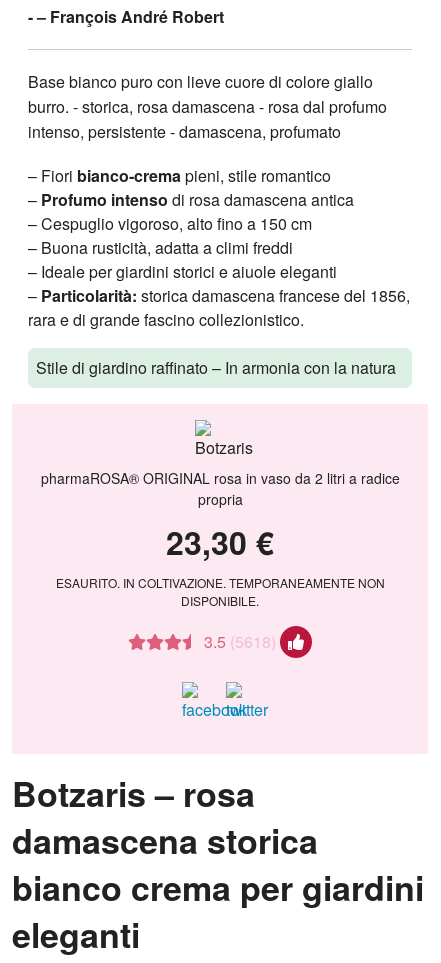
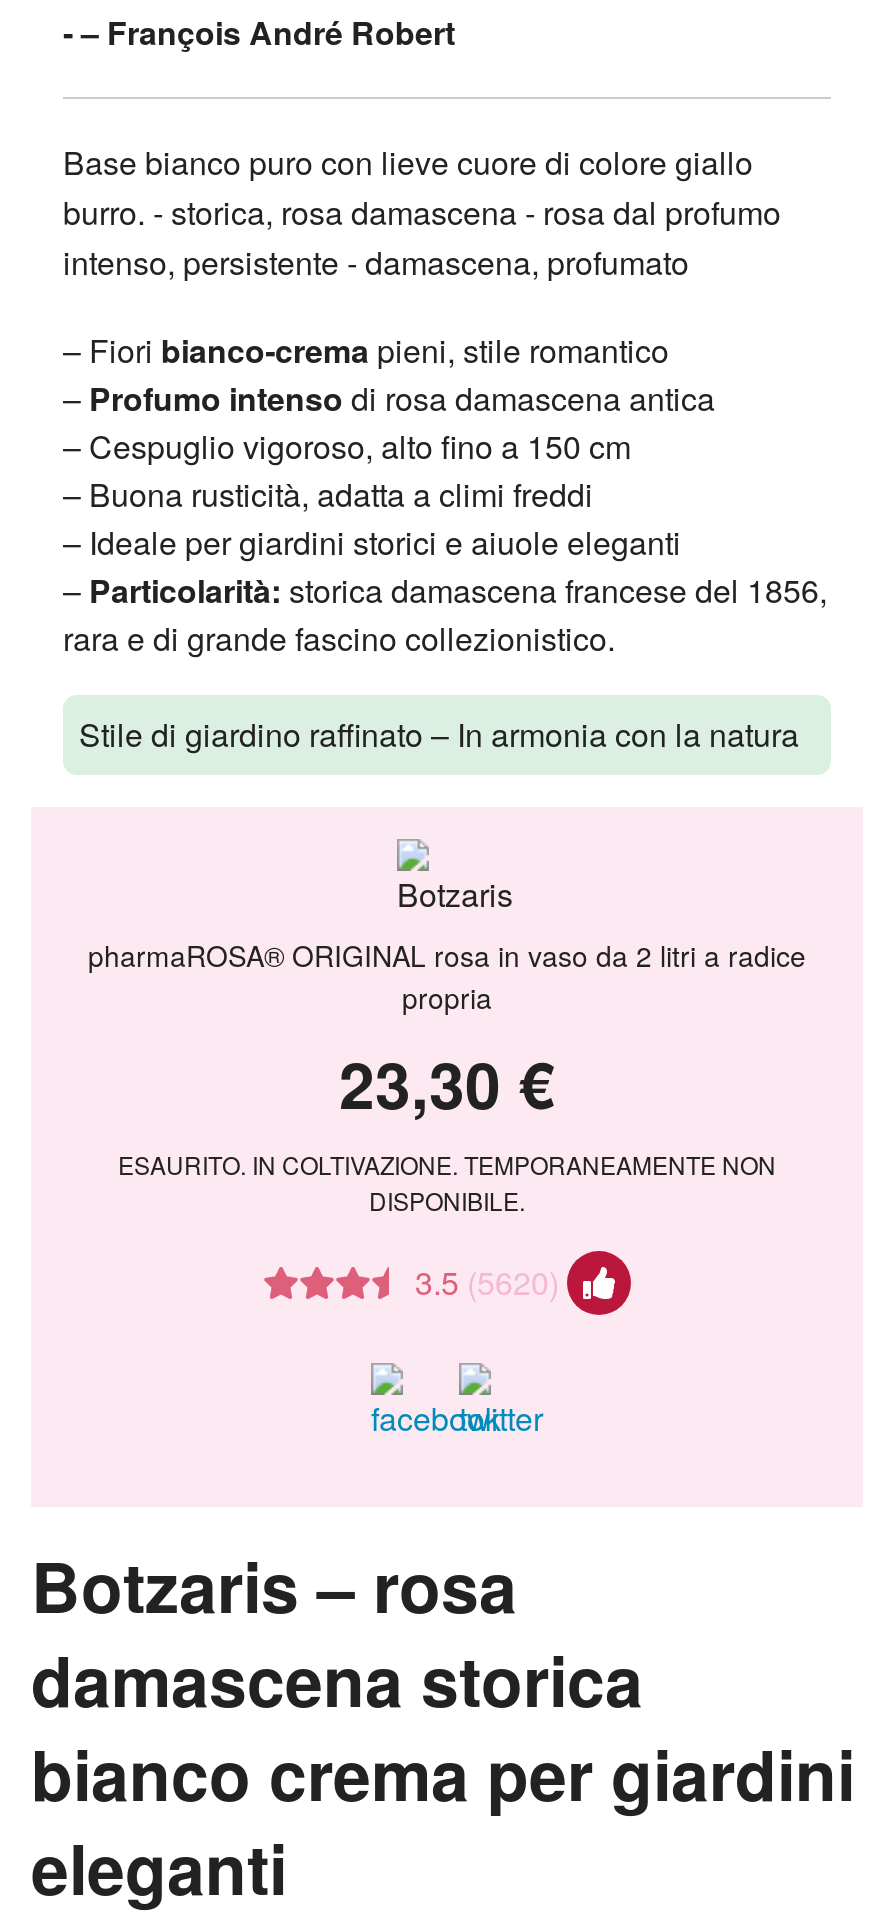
[200,630,276,653] 3.5 (5618) -> [407,1259,559,1305] 3.5 (5620)

